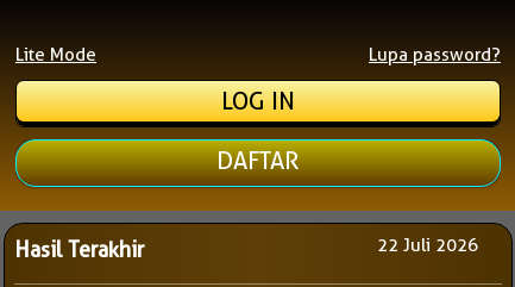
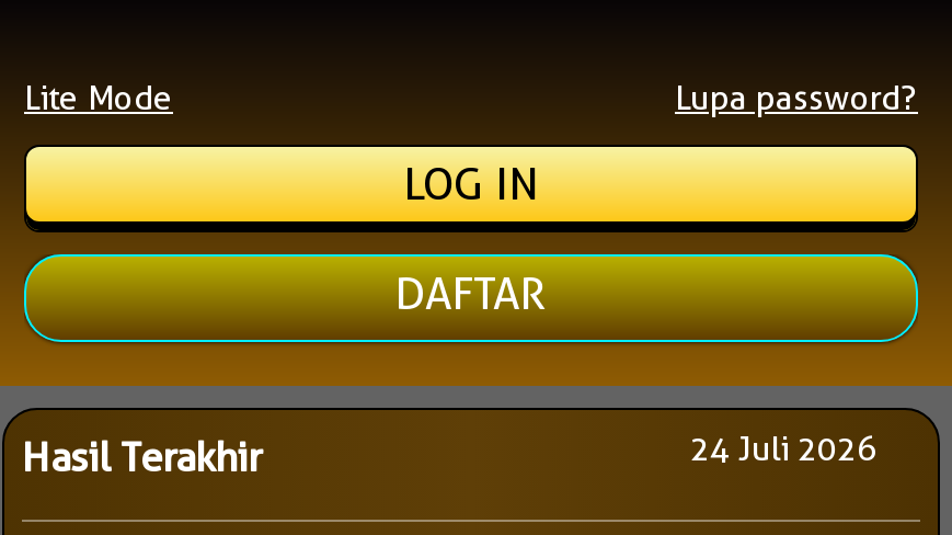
[377,234,478,256] 22 Juli 2026 -> [690,429,876,468] 24 Juli 2026

